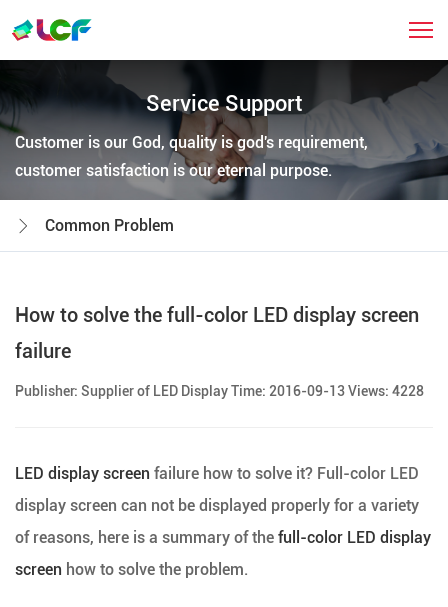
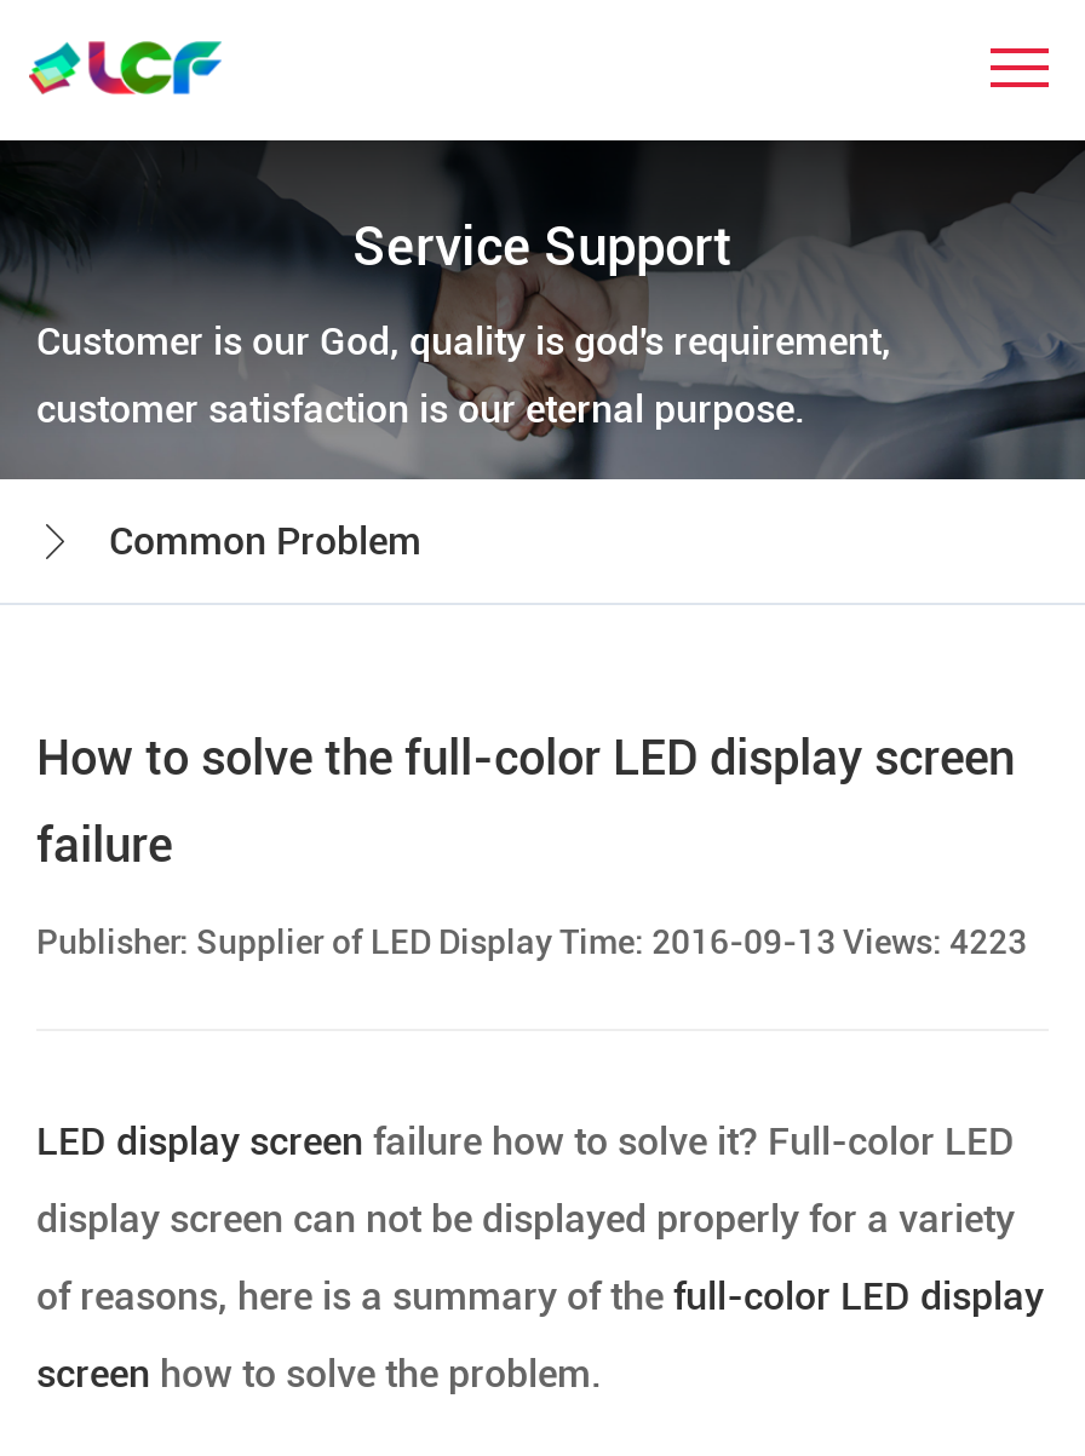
[15,383,424,399] Publisher: Supplier of LED Display Time: 2016-09-13 Views: 4228 -> [36,922,1027,961] Publisher: Supplier of LED Display Time: 2016-09-13 Views: 4223

